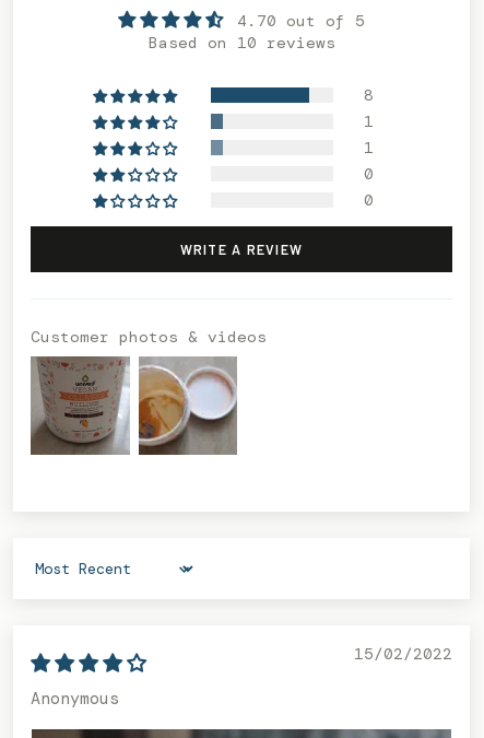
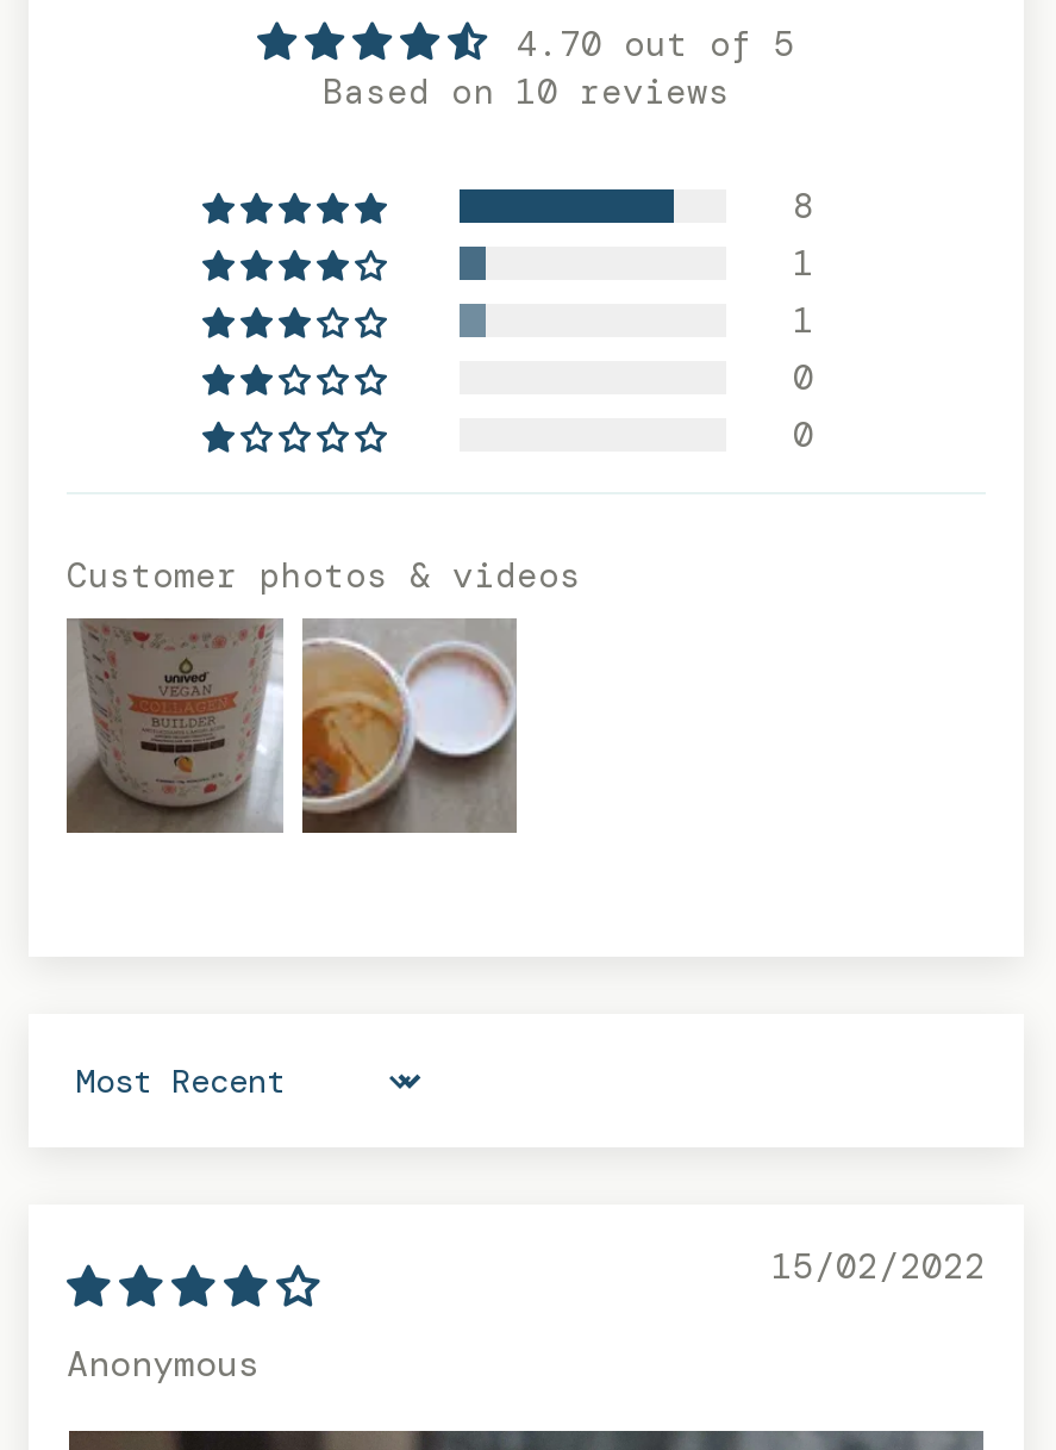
[180,241,303,257] WRITE A REVIEW -> none

